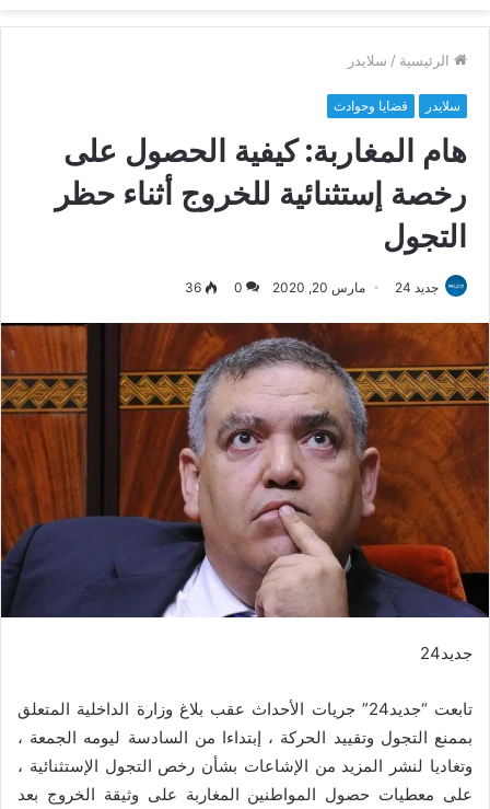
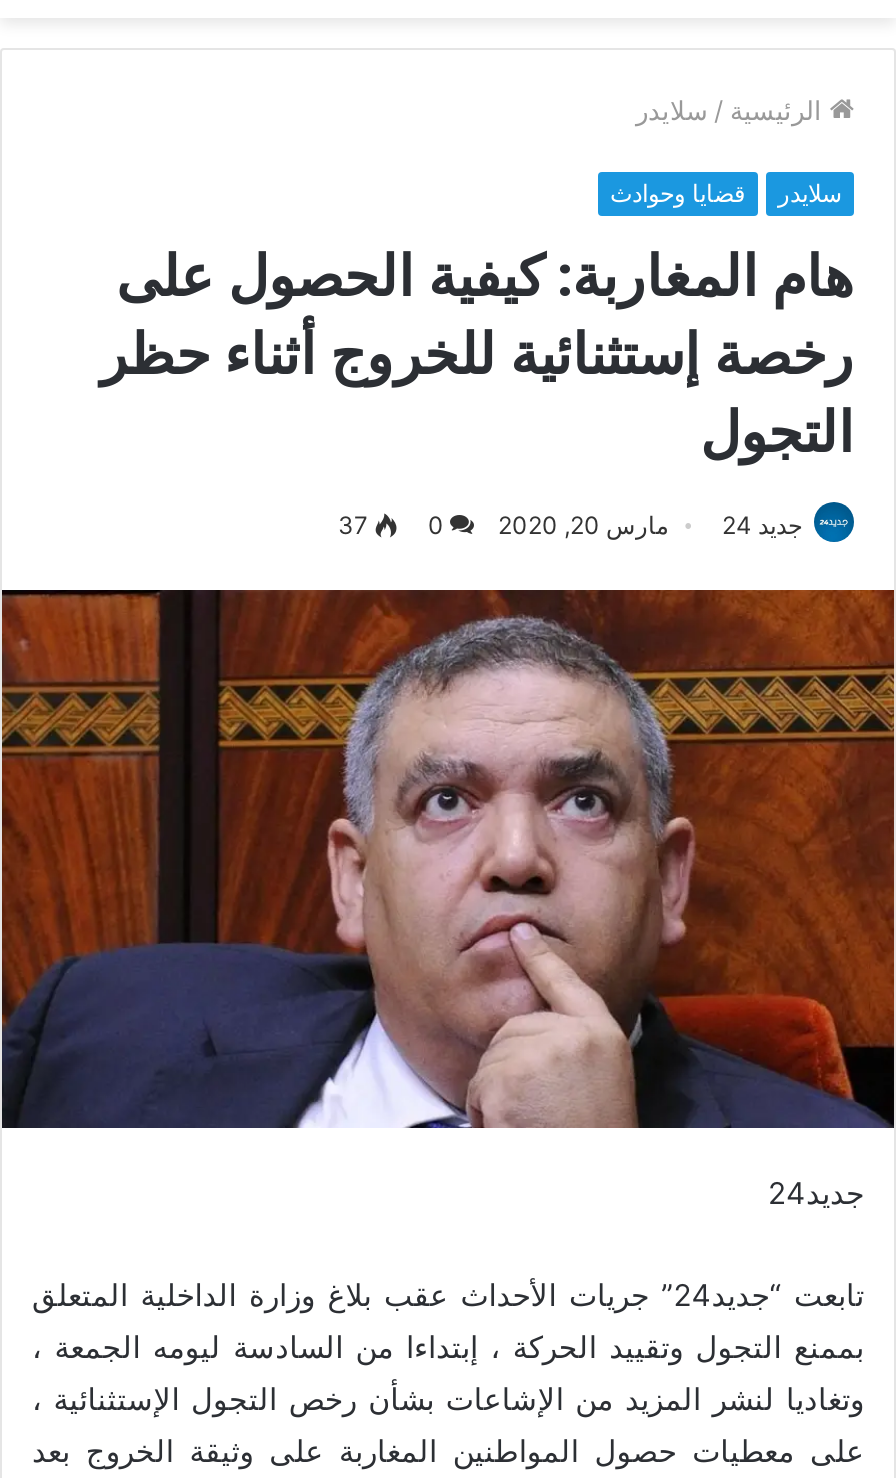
[185,279,243,296] 36 0 -> [338,510,444,540] 37 0

